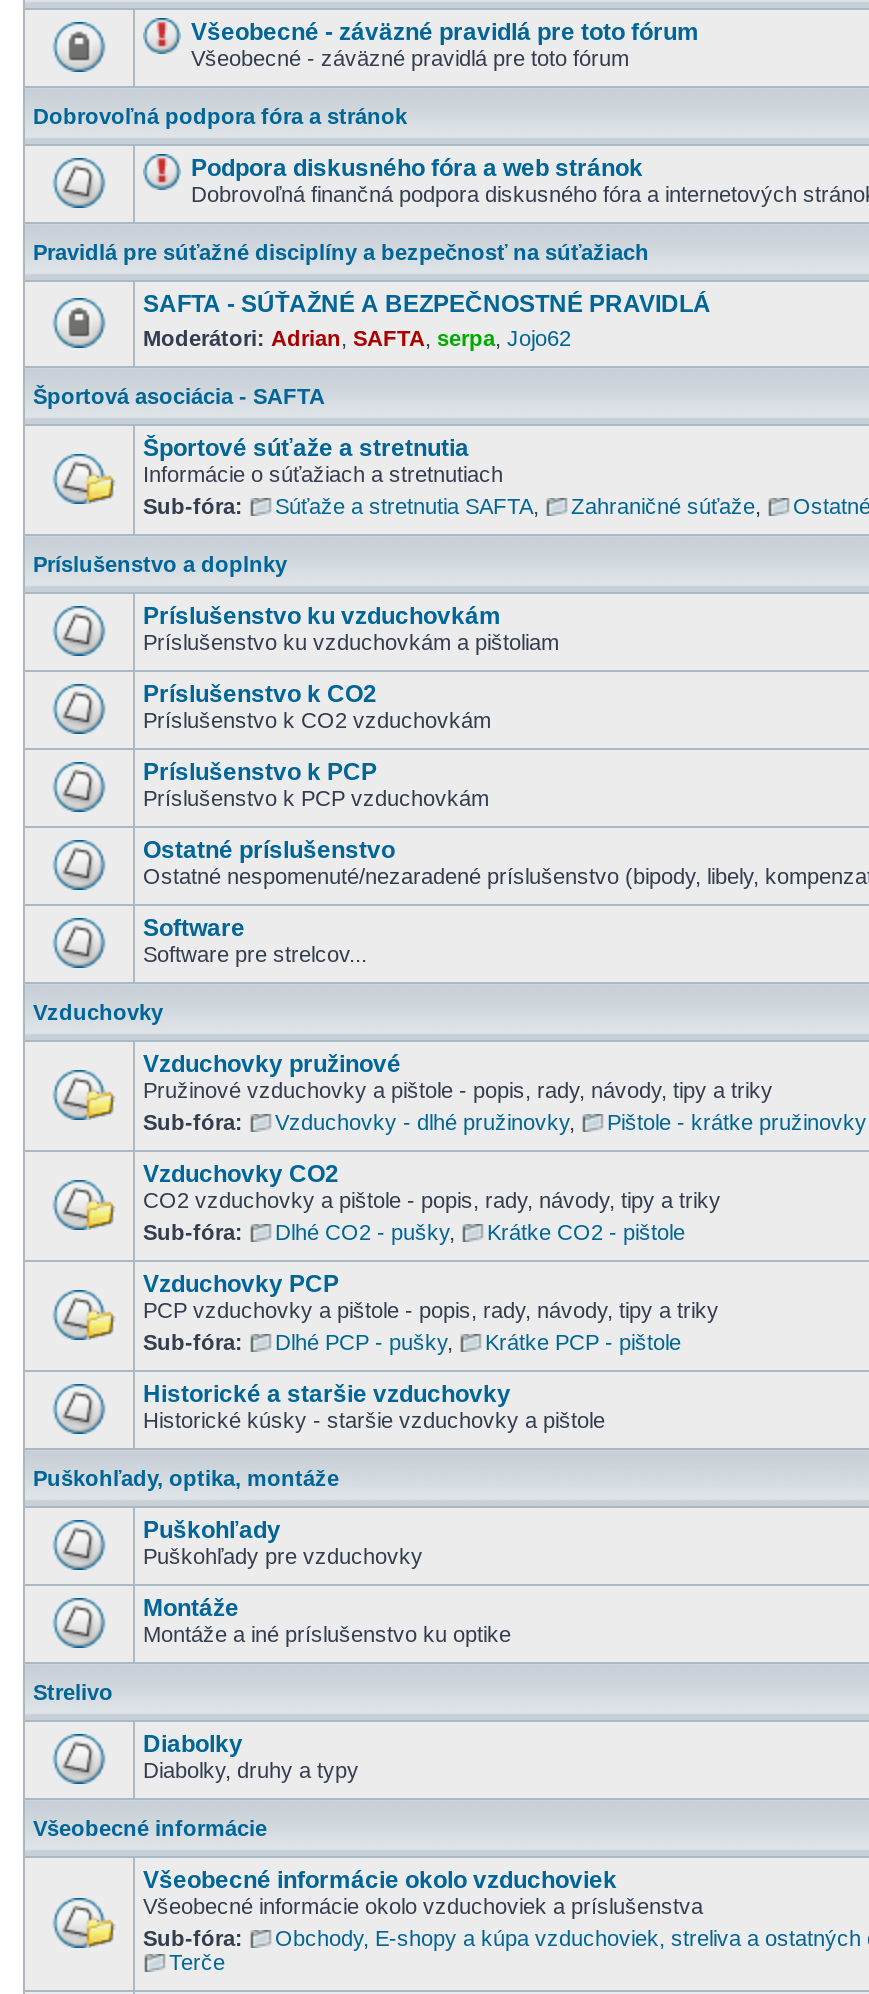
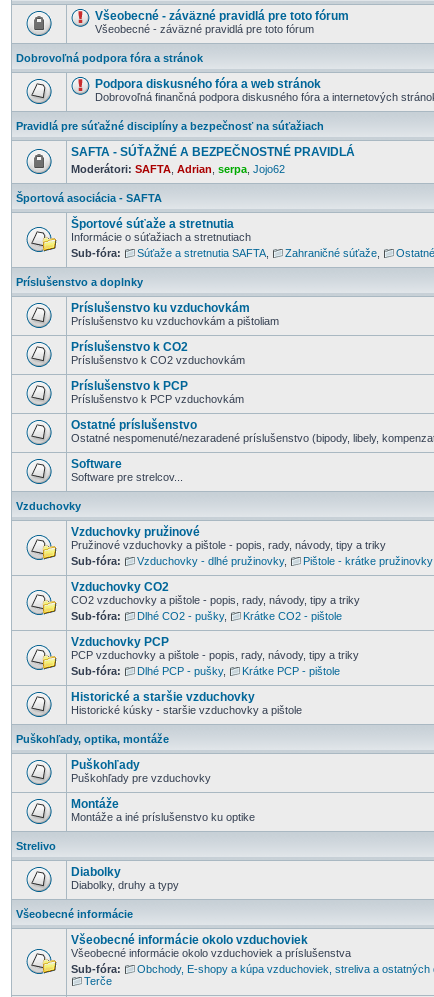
[143,326,571,350] Moderátori: Adrian, SAFTA, serpa, Jojo62 -> [71,163,285,175] Moderátori: SAFTA, Adrian, serpa, Jojo62

